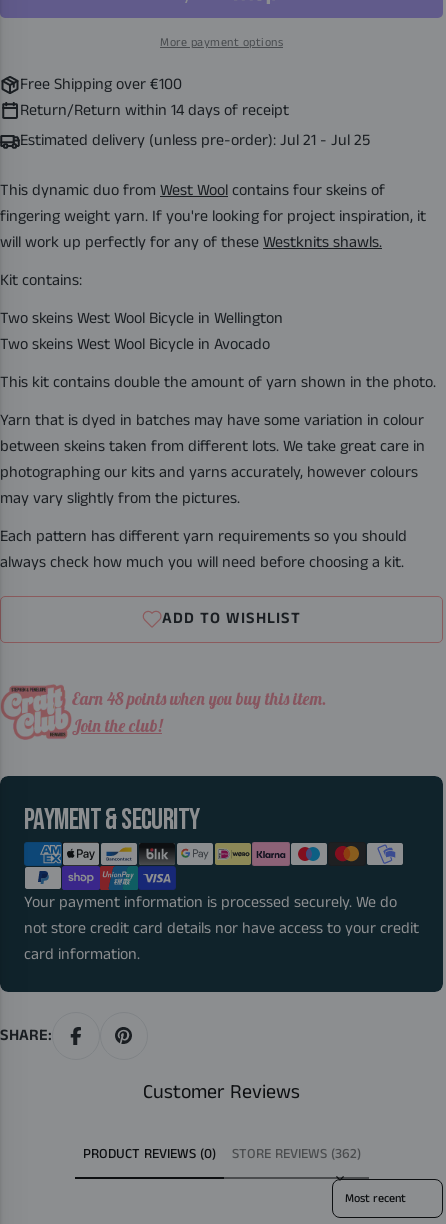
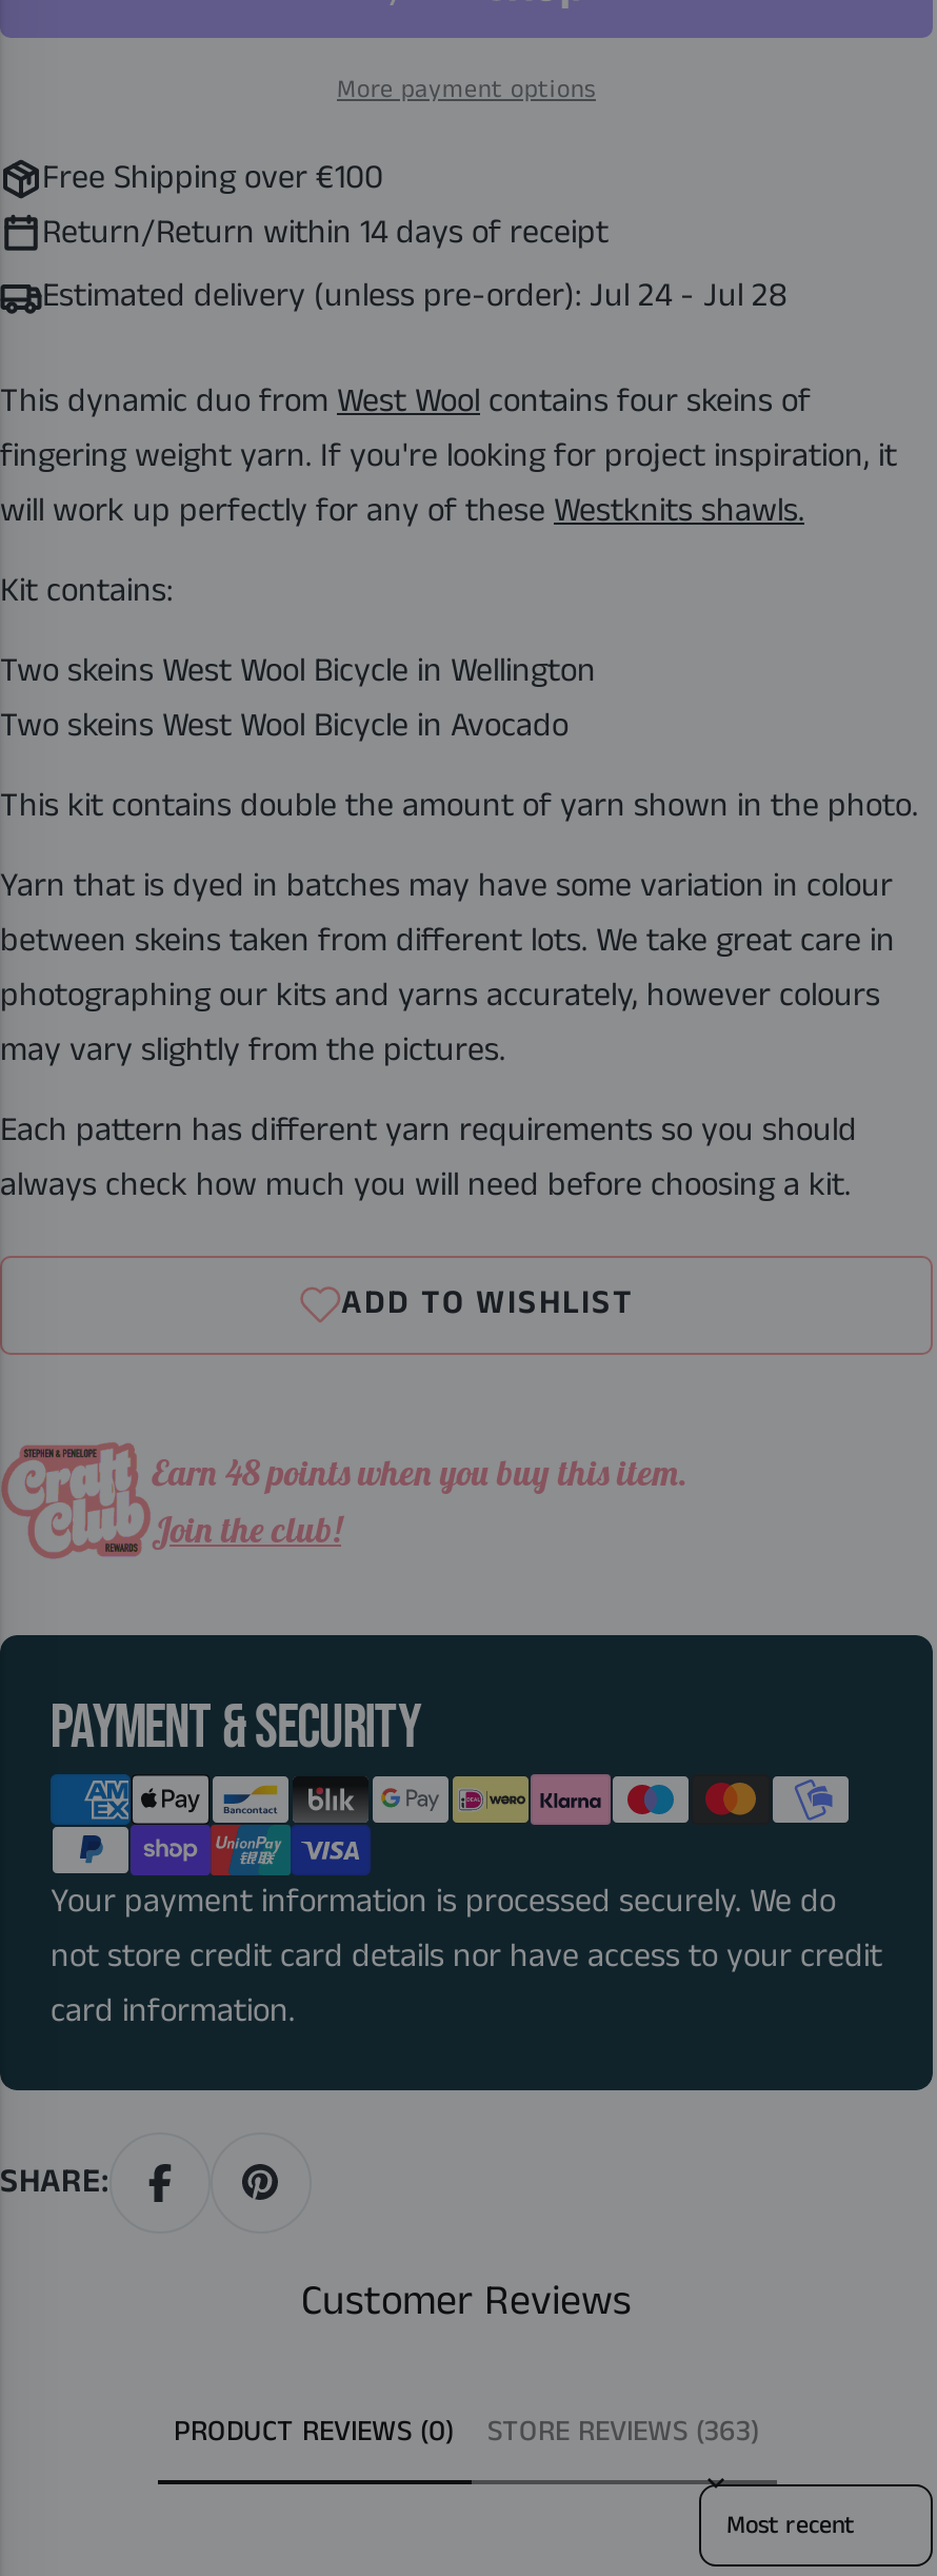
[20,129,370,152] Estimated delivery (unless pre-order): Jul 21 - Jul 25 -> [42,272,788,320] Estimated delivery (unless pre-order): Jul 24 - Jul 28
[231,1144,360,1164] STORE REVIEWS (362) -> [487,2411,759,2453] STORE REVIEWS (363)

